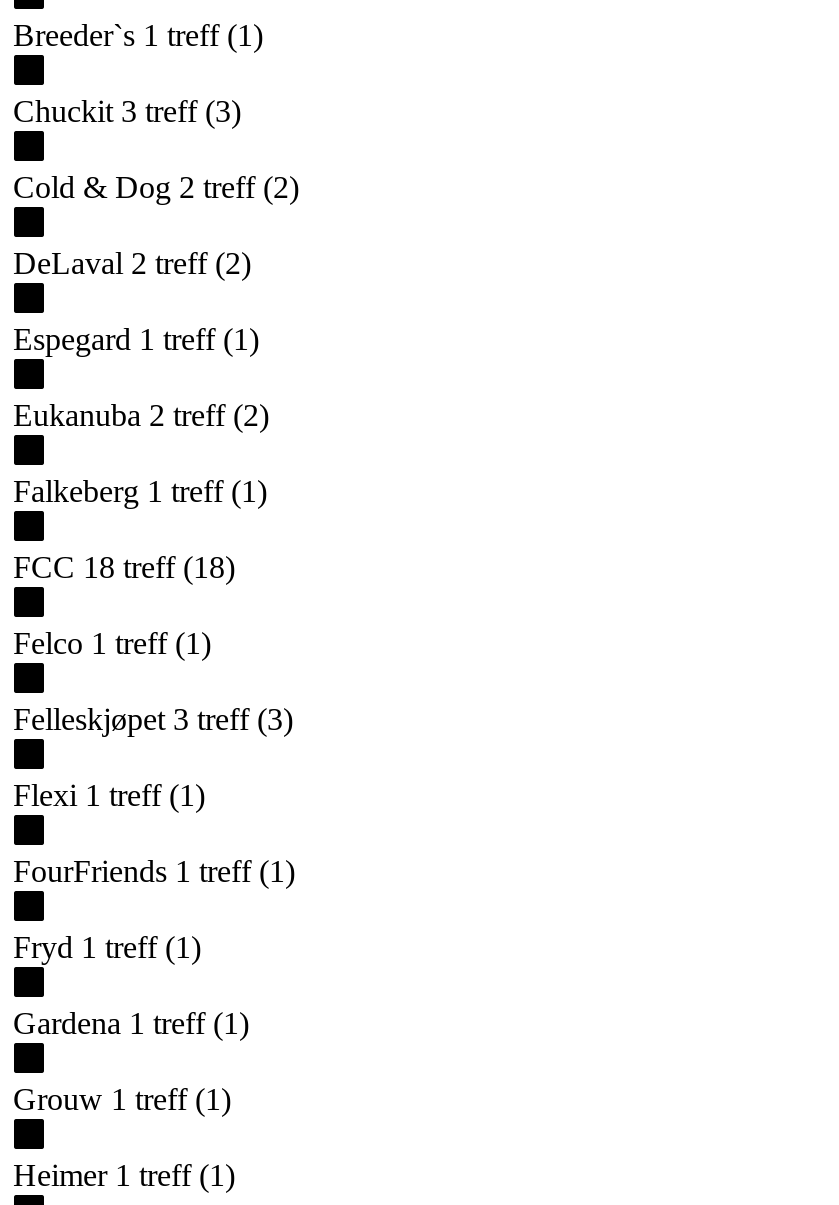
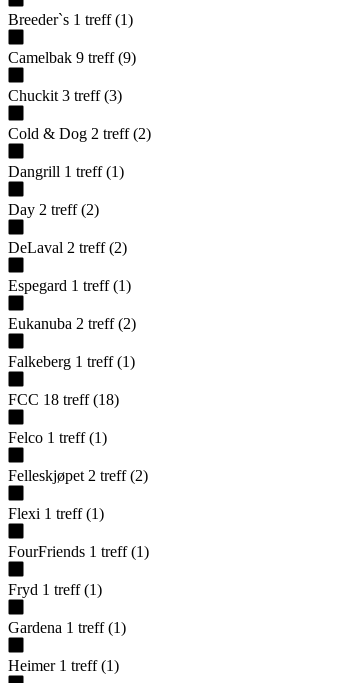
none -> [8,49,136,66] Camelbak 9 treff (9)
none -> [8,163,124,218] Dangrill 1 treff (1) | Day 2 treff (2)
moved [13,245,269,659] -> [8,239,136,446]: DeLaval 2 treff (2) | Espegard 1 treff (1) | Eukanuba 2 treff (2) | Falkeberg 1 treff (1) | FCC 18 treff (18) | Felco 1 treff (1)
[13,701,293,735] Felleskjøpet 3 treff (3) -> [8,467,148,484] Felleskjøpet 2 treff (2)
moved [13,777,295,1039] -> [8,505,149,636]: Flexi 1 treff (1) | FourFriends 1 treff (1) | Fryd 1 treff (1) | Gardena 1 treff (1)
[13,1081,231,1115] Grouw 1 treff (1) -> none

